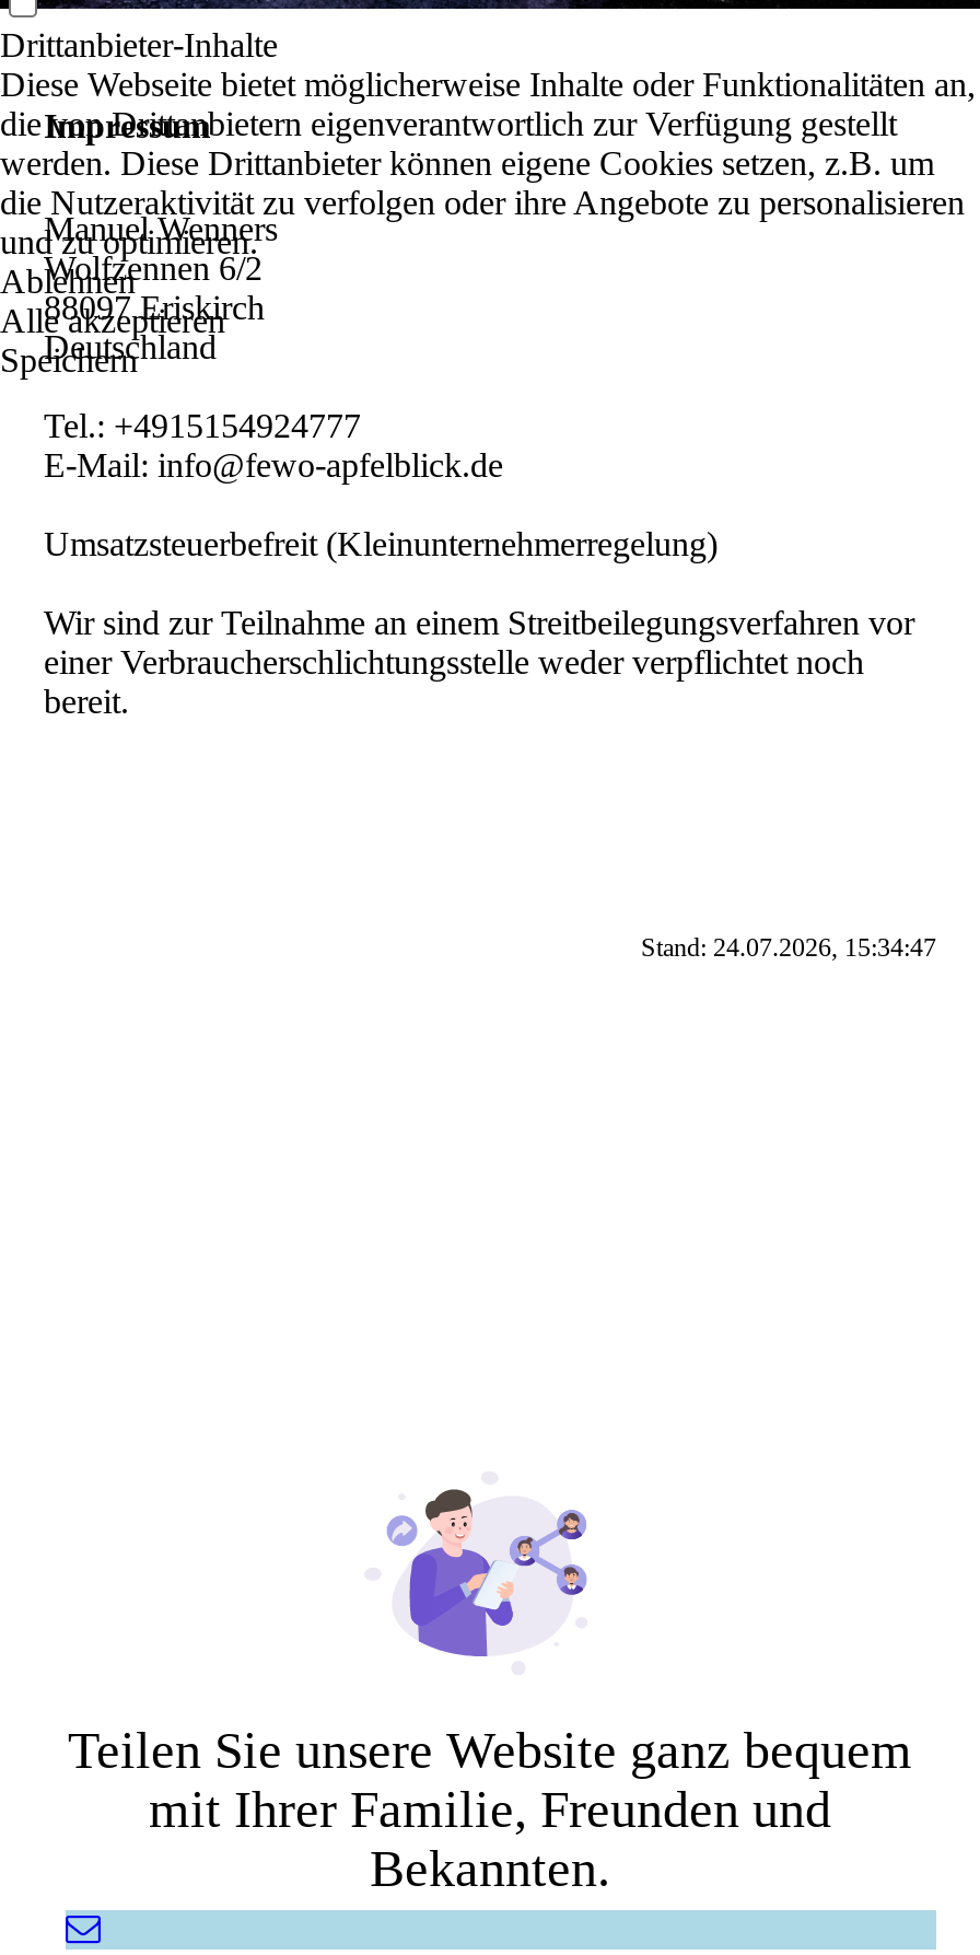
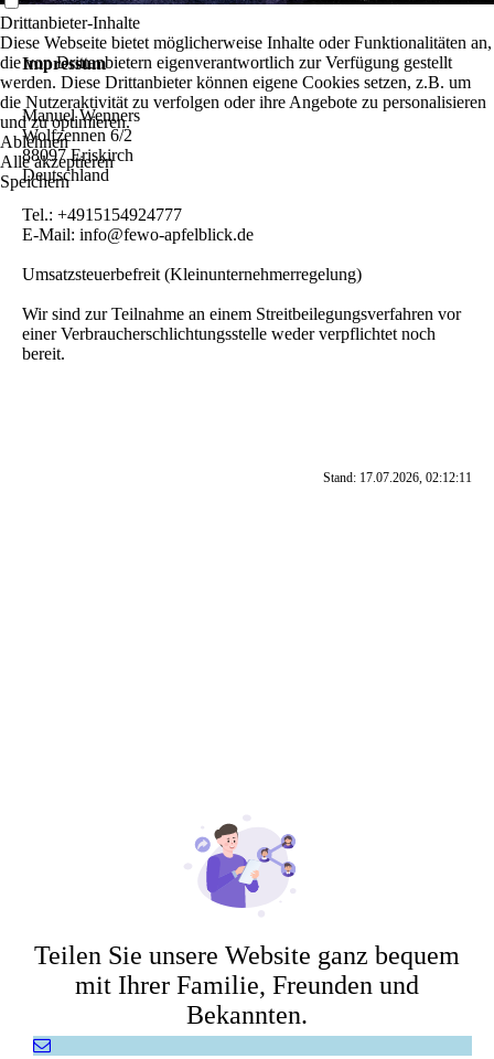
[641,933,936,963] Stand: 24.07.2026, 15:34:47 -> [323,470,472,486] Stand: 17.07.2026, 02:12:11

